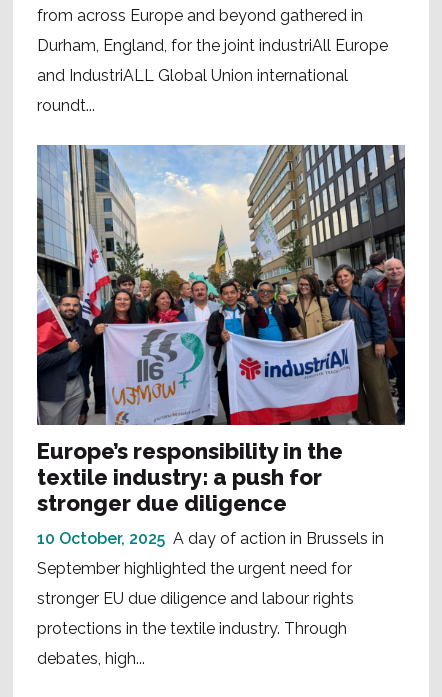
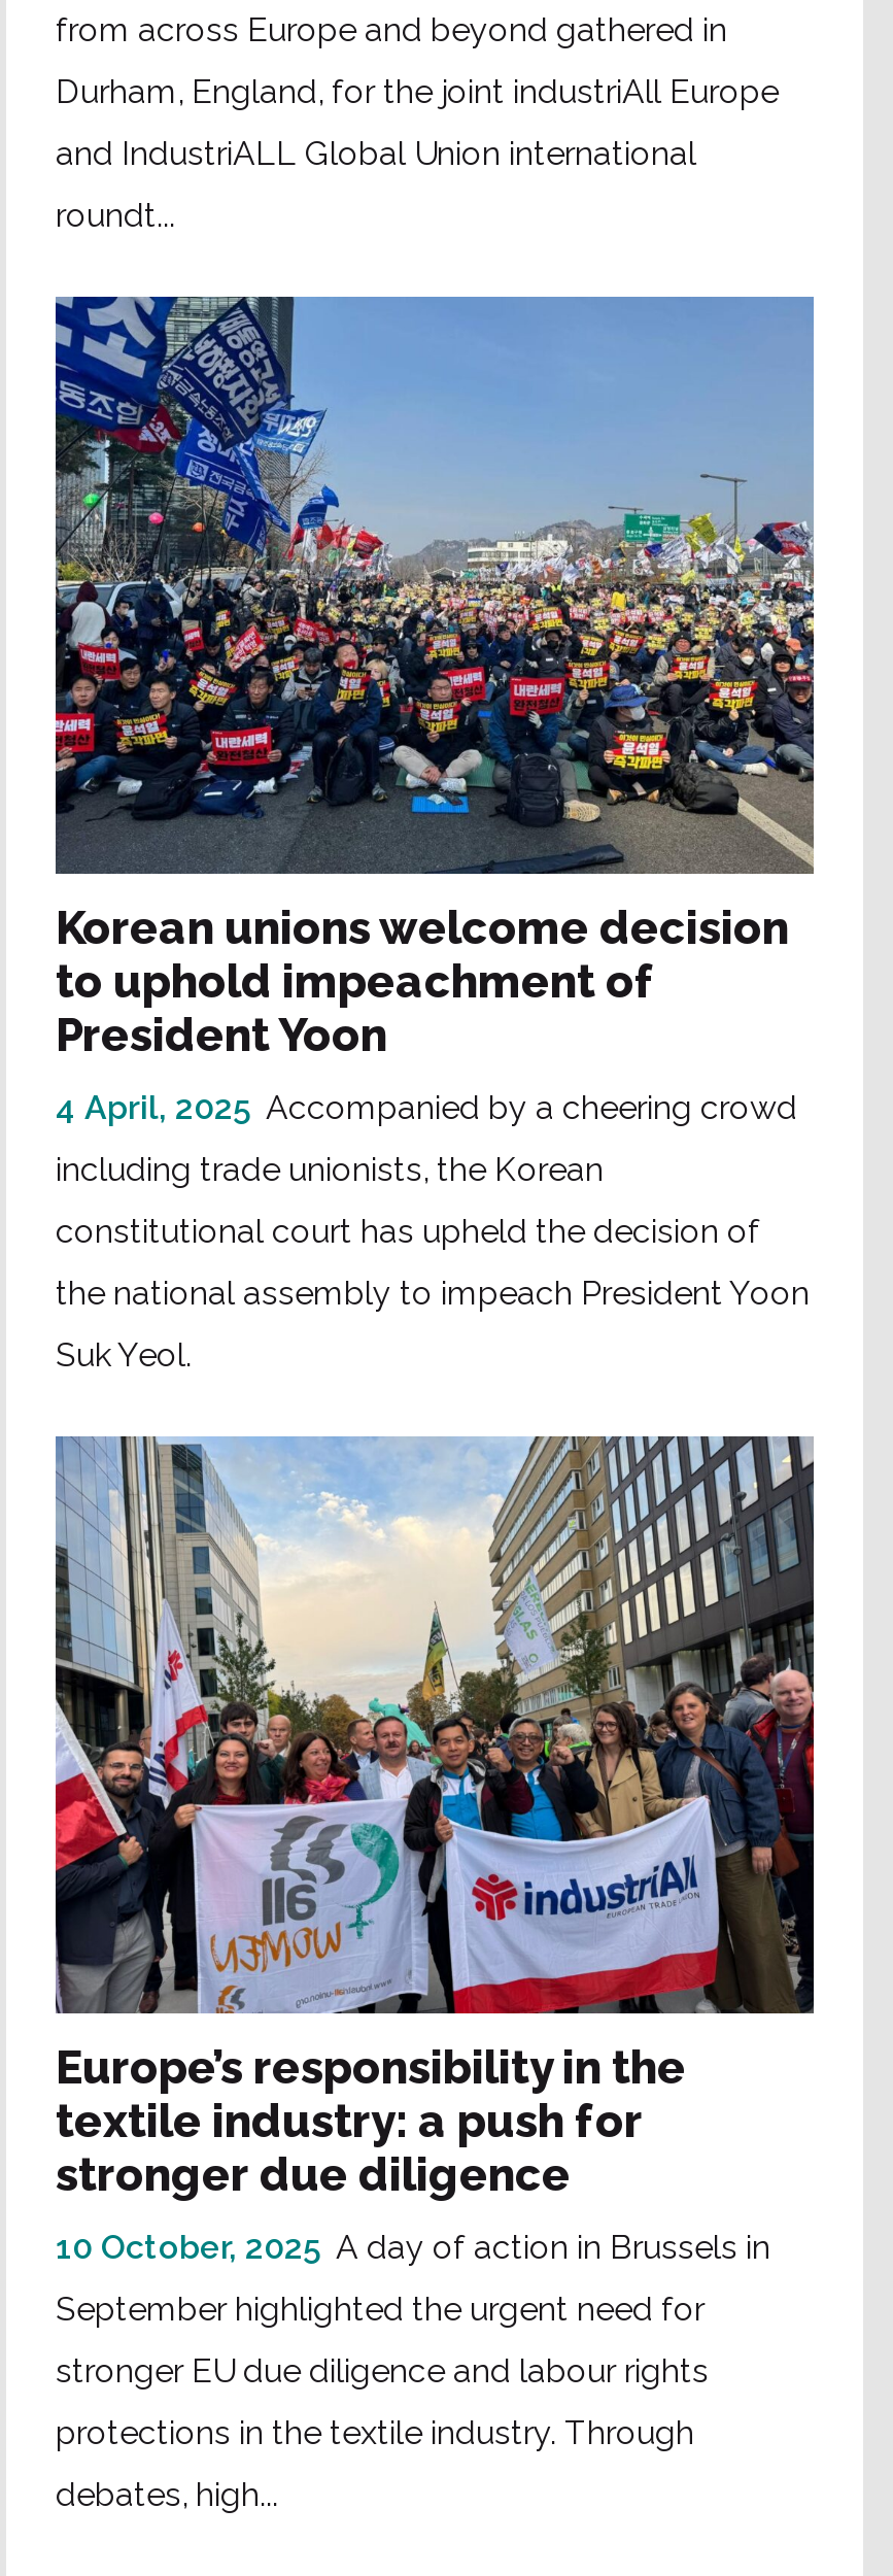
none -> [54,295,816,1374] [image] | Korean unions welcome decision | to uphold impeachment of | President Yoon | 4 April, 2025 Accompanied by a cheering crowd | including trade unionists, the Korean | constitutional court has upheld the decision of | the national assembly to impeach President Yoon | Suk Yeol.

